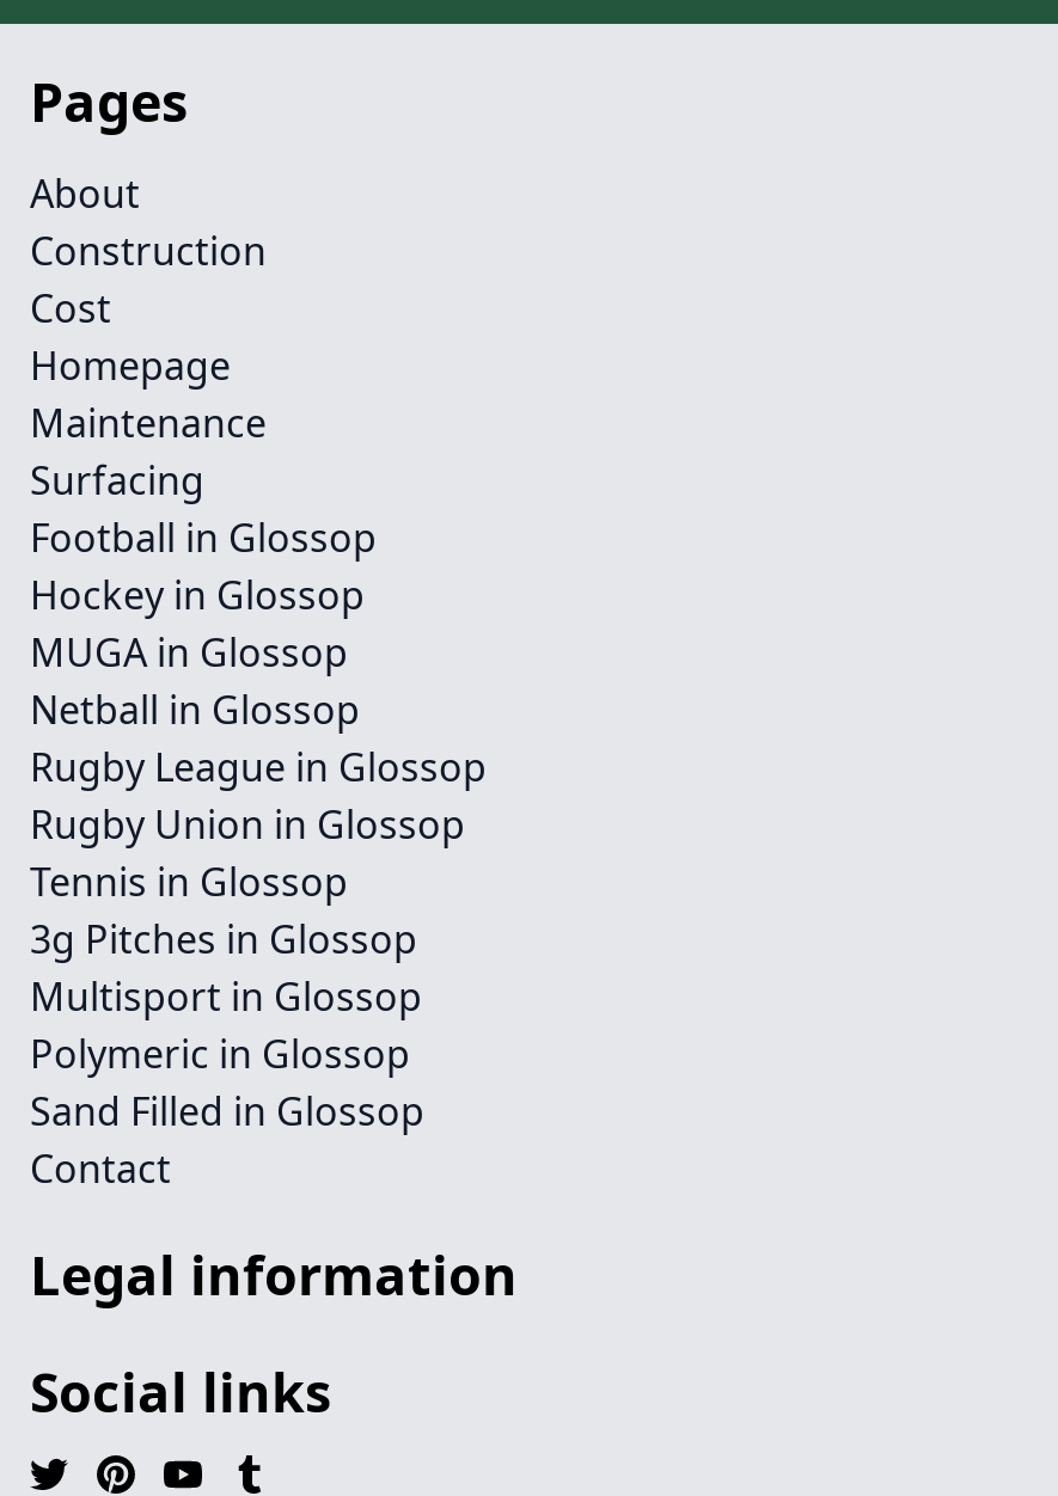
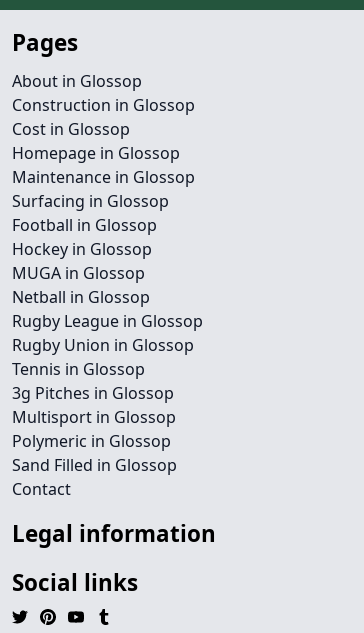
[30,167,267,507] About | Construction | Cost | Homepage | Maintenance | Surfacing -> [12,70,195,212] About in Glossop | Construction in Glossop | Cost in Glossop | Homepage in Glossop | Maintenance in Glossop | Surfacing in Glossop

